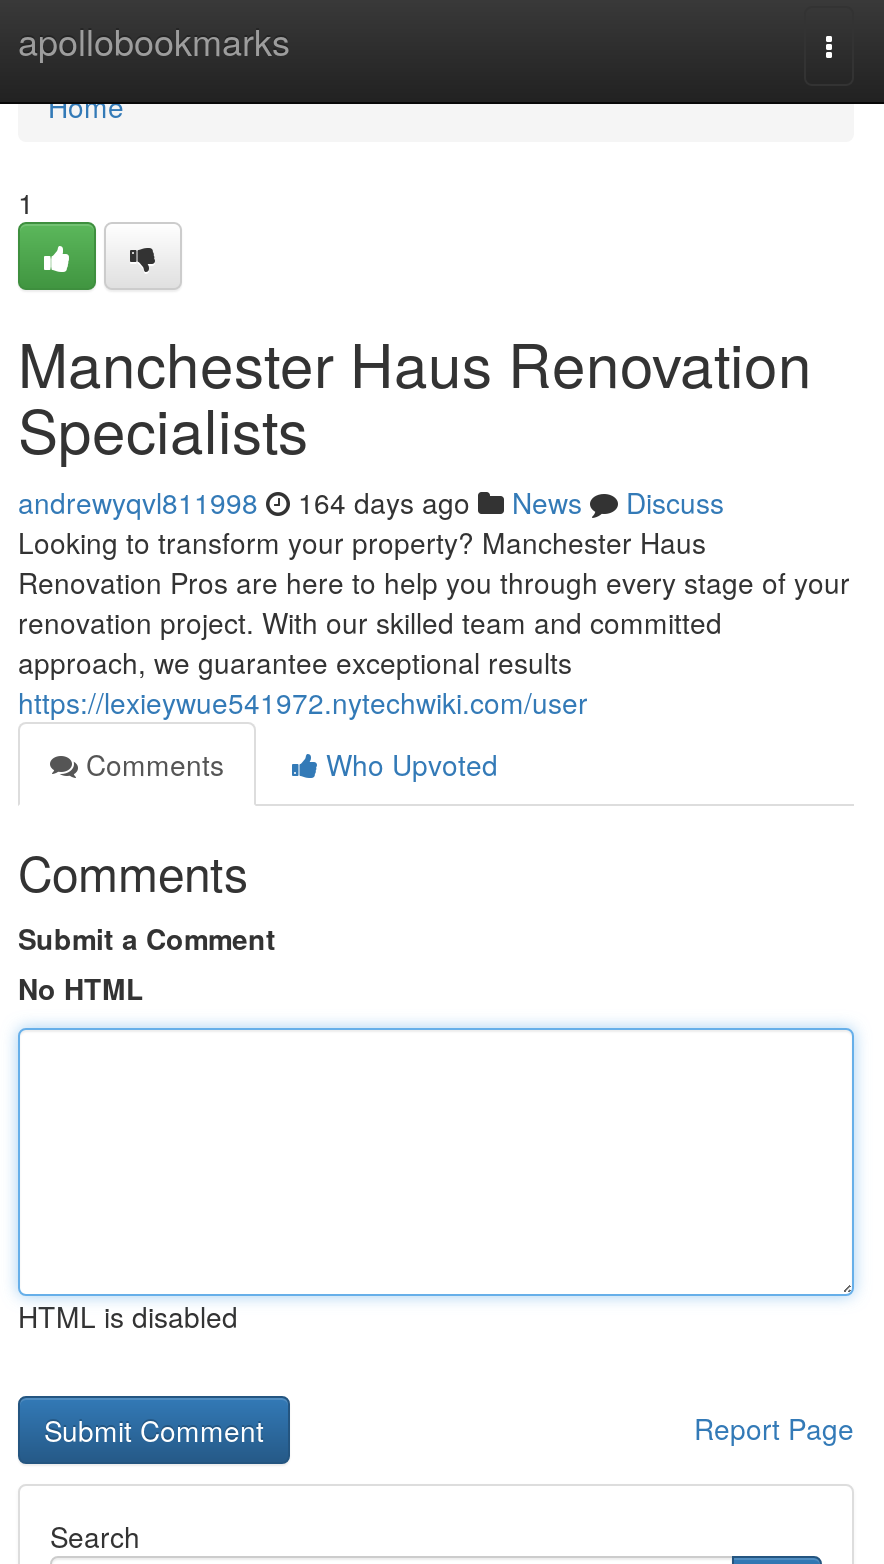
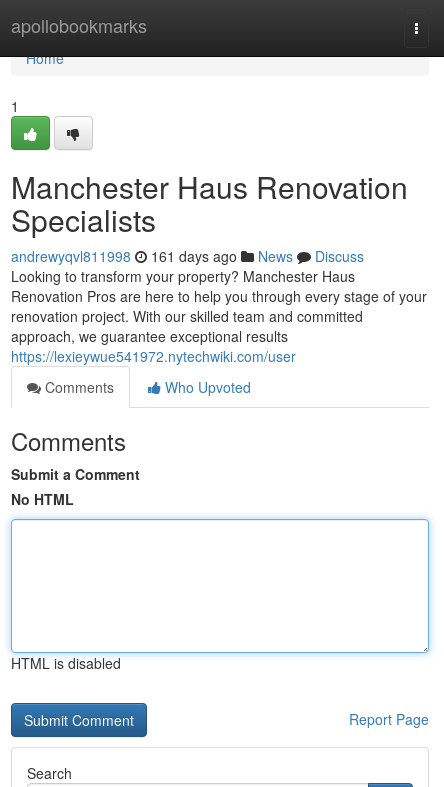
[18,482,724,522] andrewyqvl811998 164 days ago News Discuss -> [11,246,364,266] andrewyqvl811998 161 days ago News Discuss

